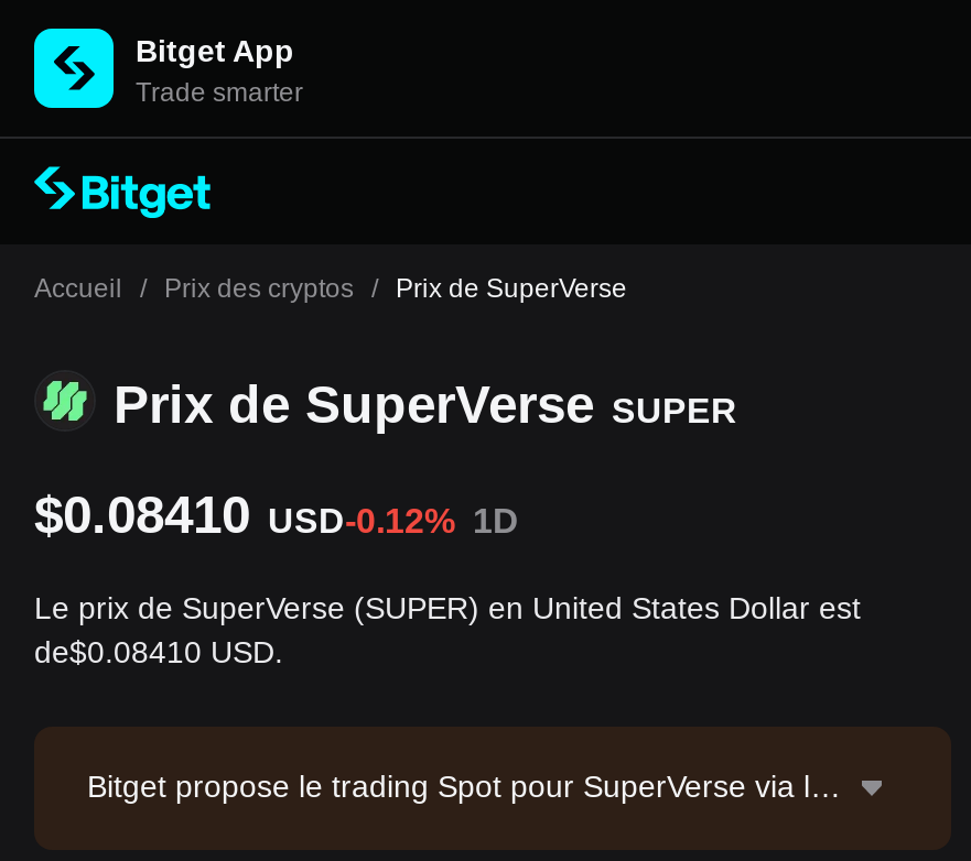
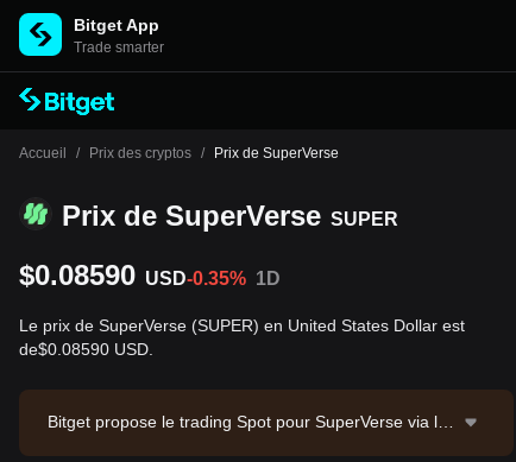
[34,484,519,544] $0.08410 USD-0.12% 1D -> [19,259,281,291] $0.08590 USD-0.35% 1D
[34,634,283,669] de$0.08410 USD. -> [19,340,153,359] de$0.08590 USD.

